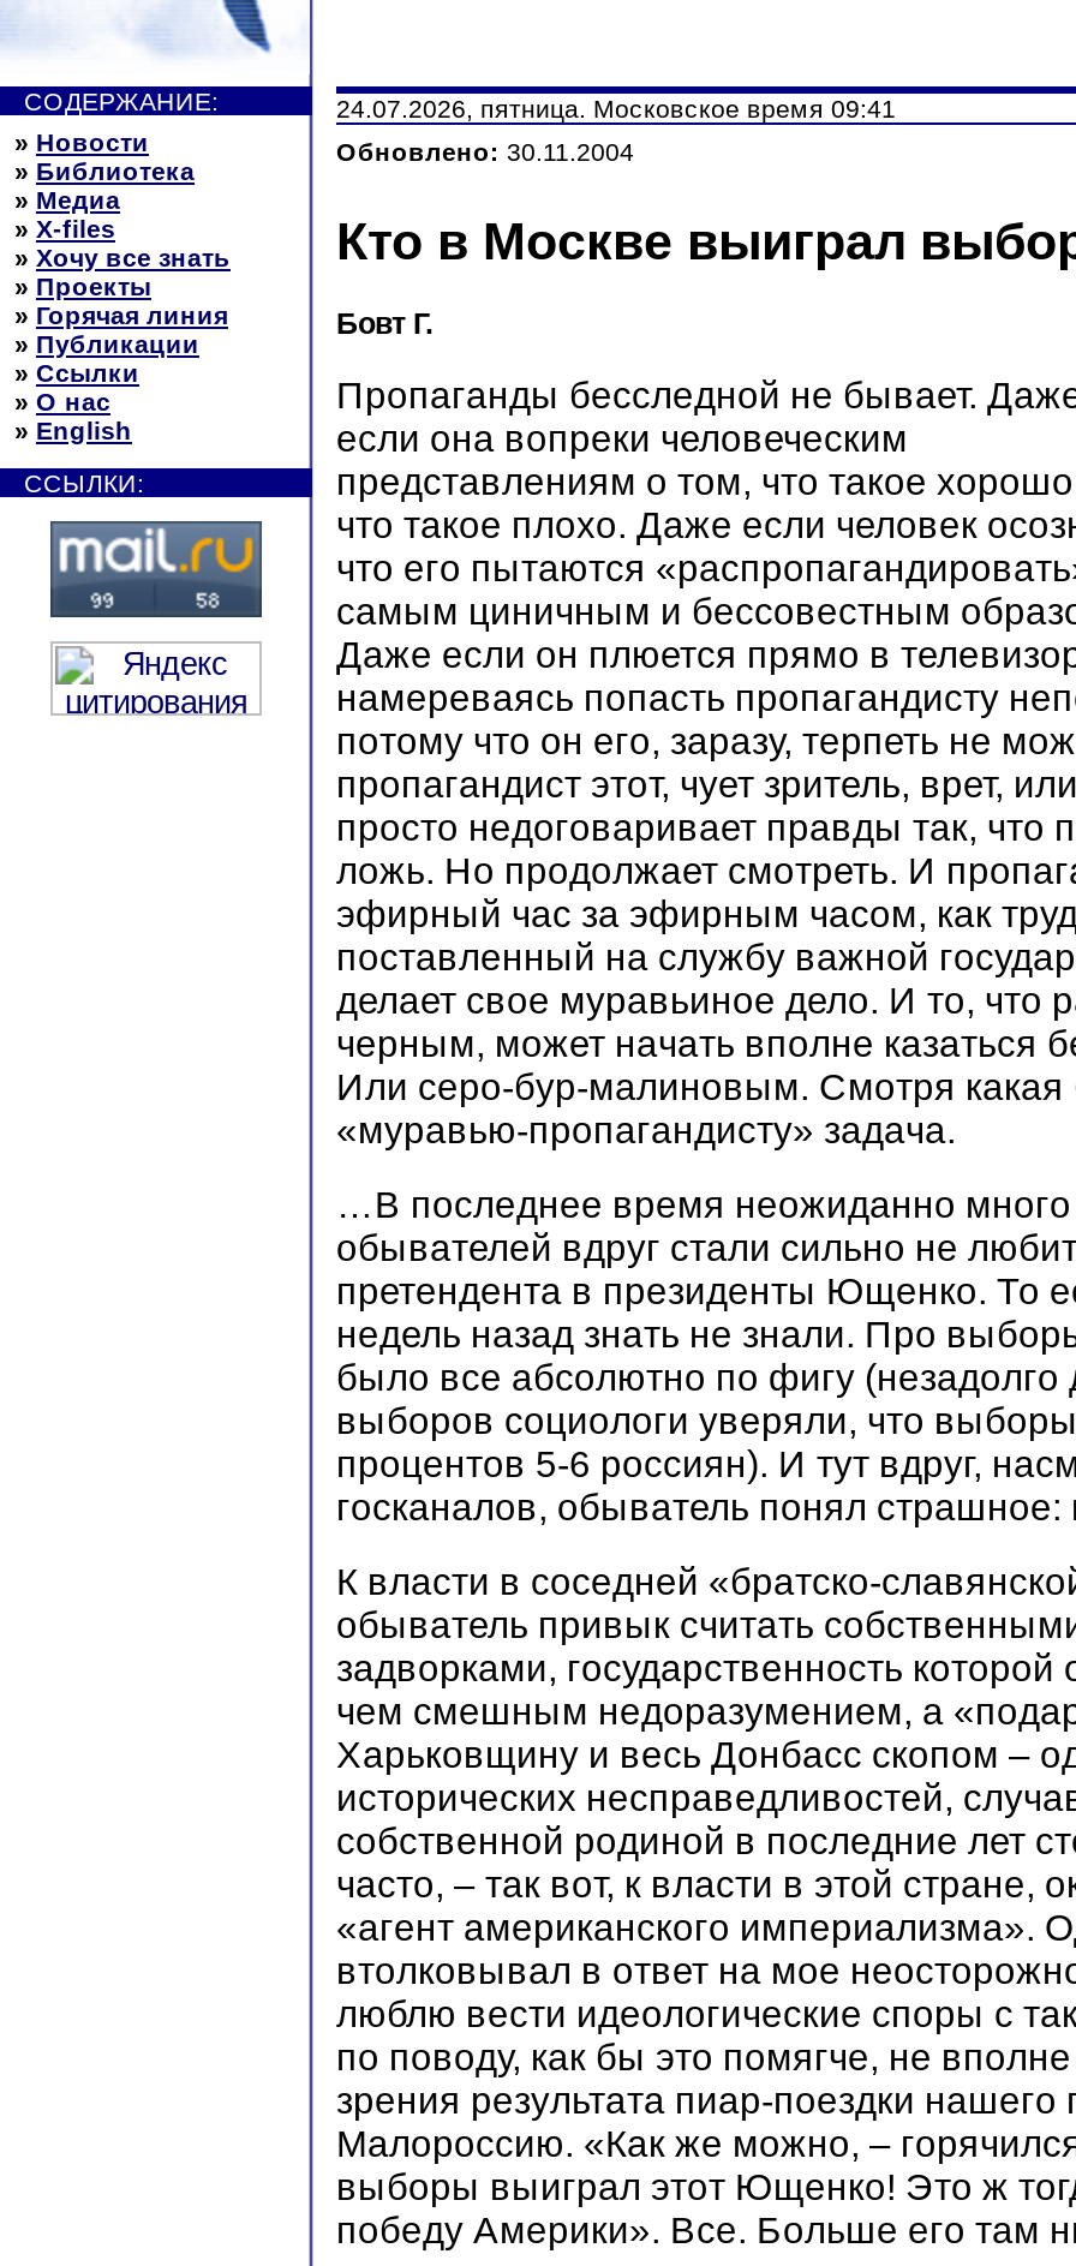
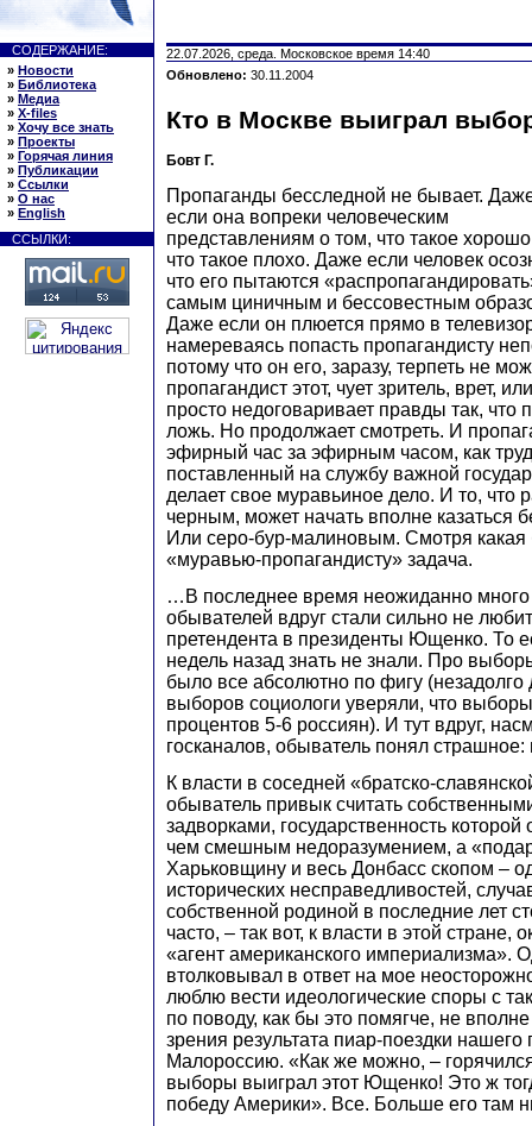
[336,94,896,122] 24.07.2026, пятница. Московское время 09:41 -> [166,46,430,61] 22.07.2026, среда. Московское время 14:40

